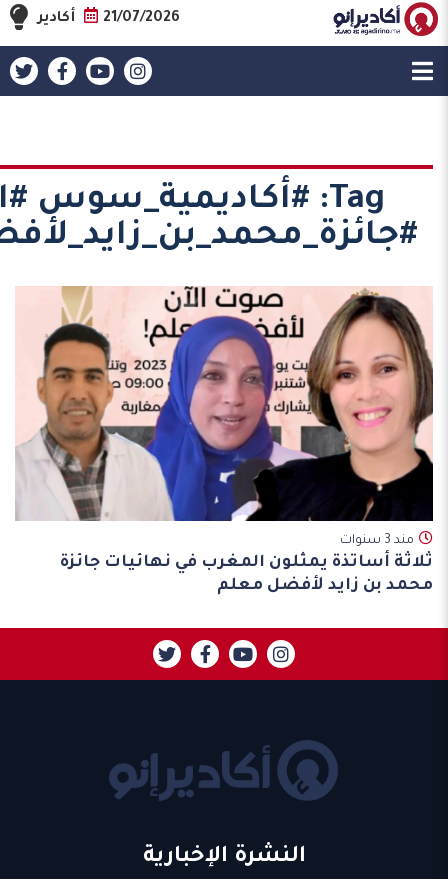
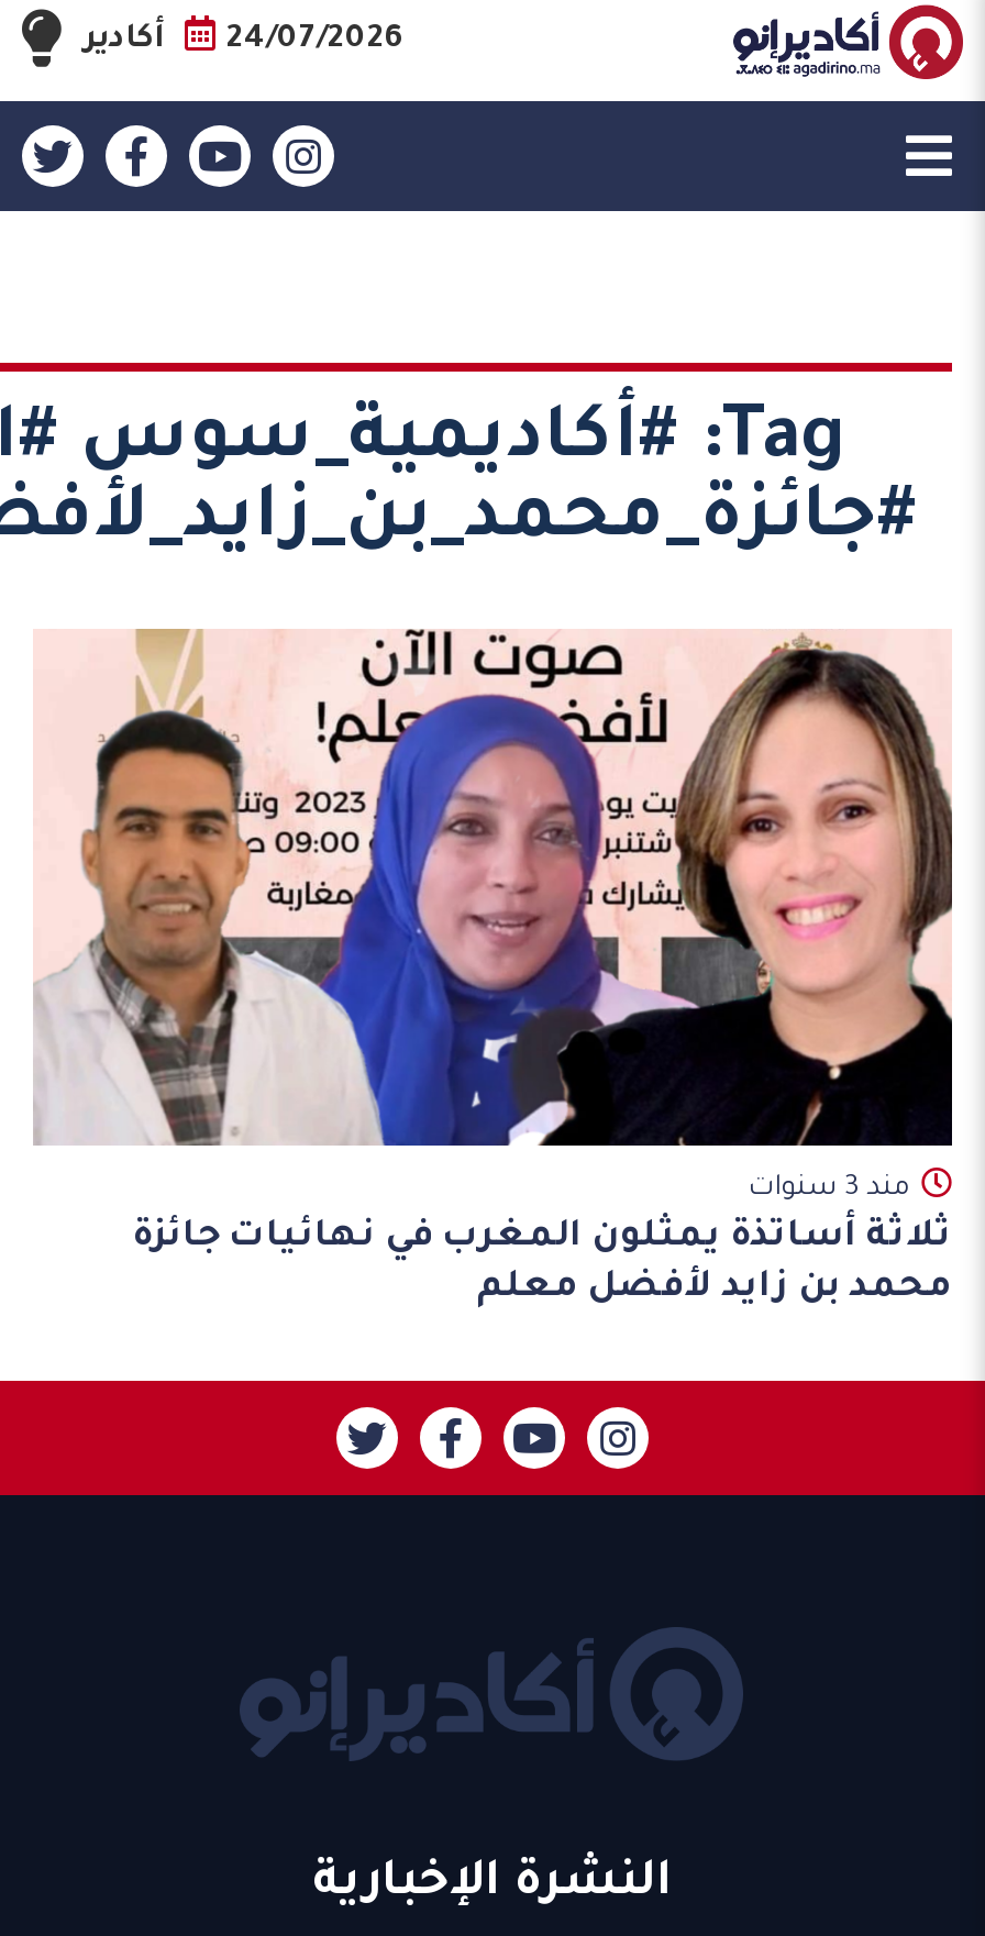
[103,11,180,27] 21/07/2026 -> [226,24,405,59] 24/07/2026

